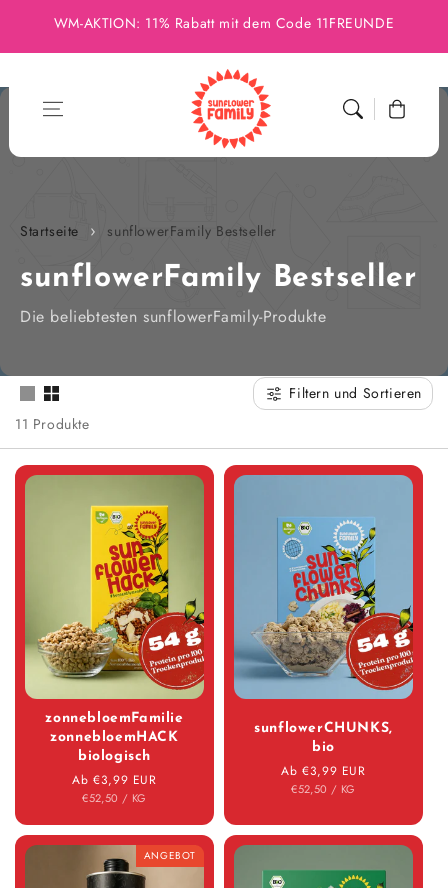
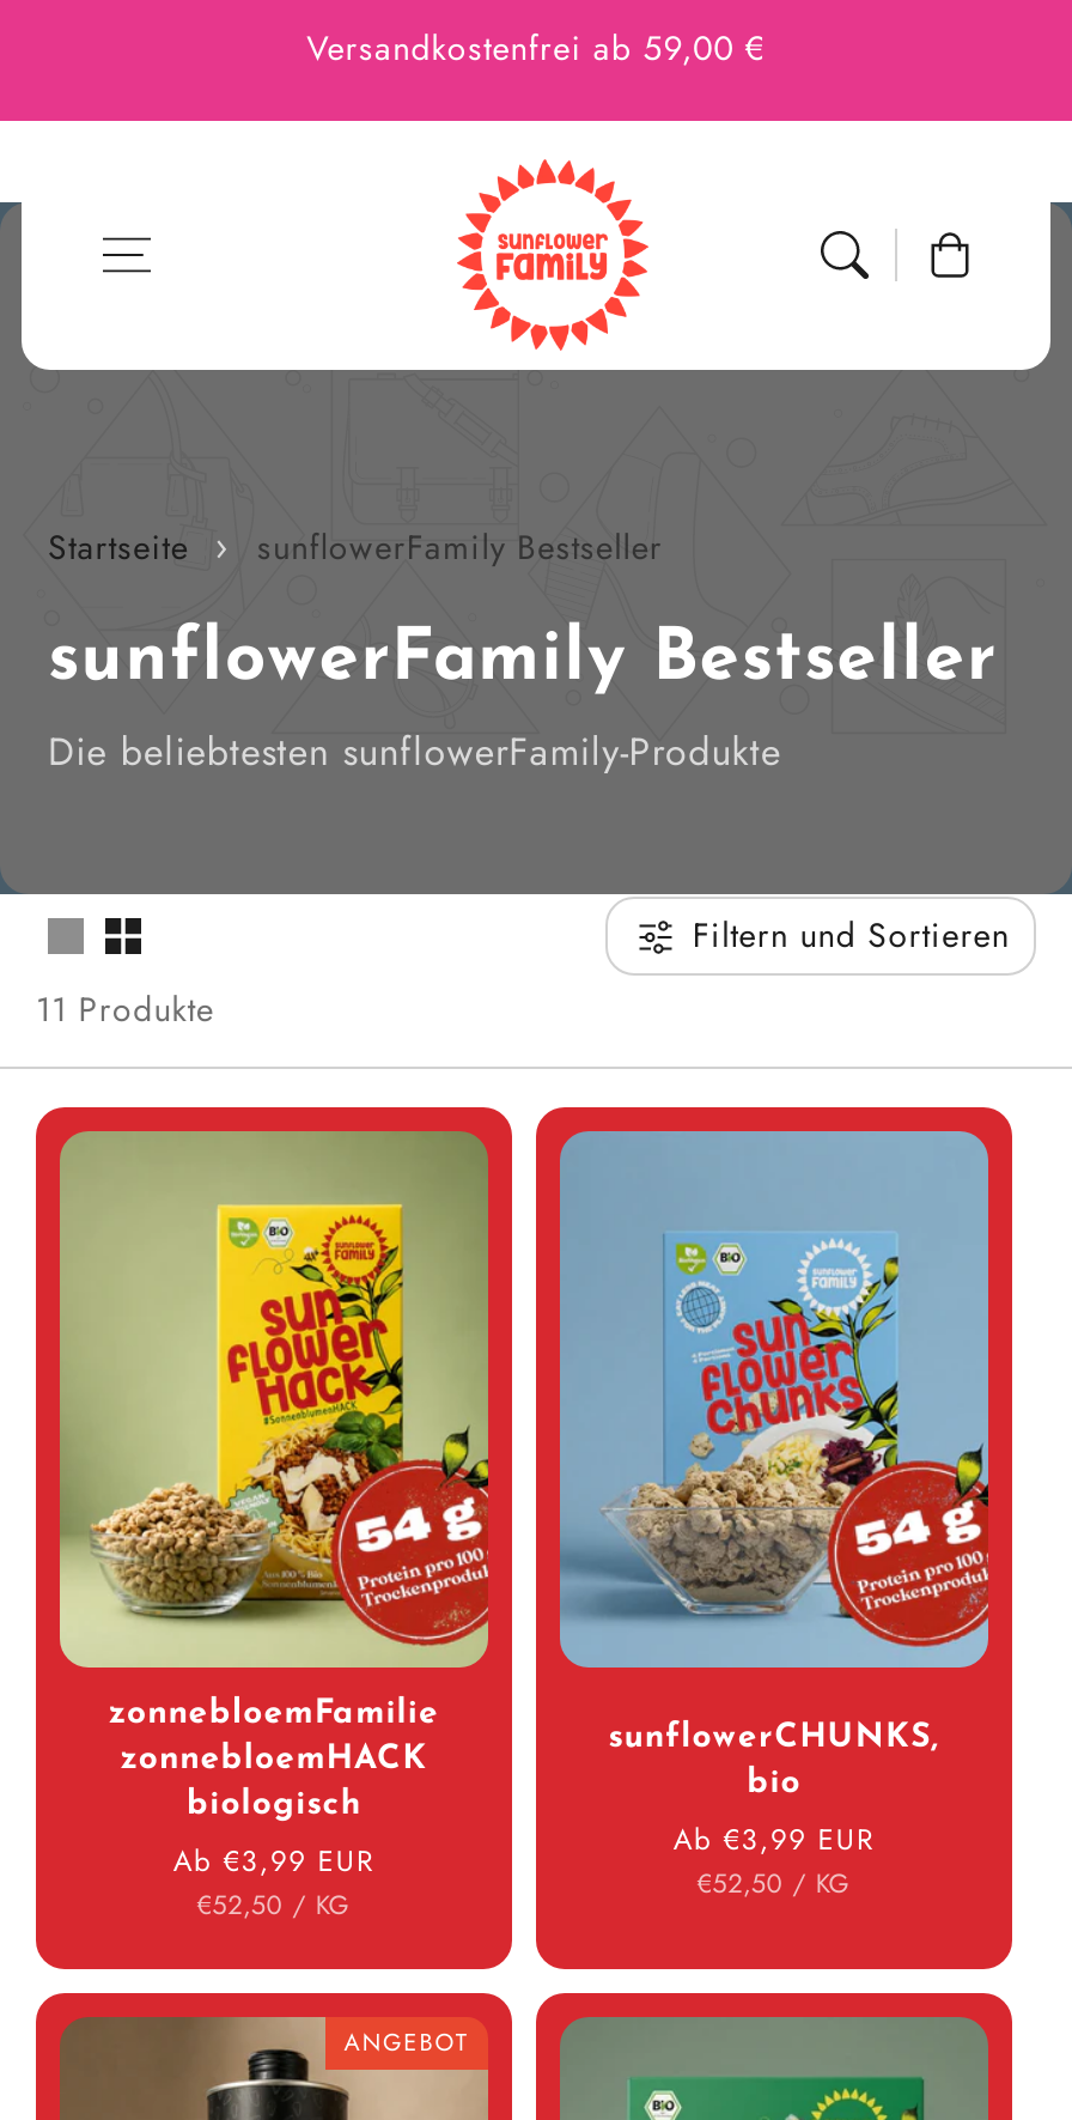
[54,12,394,32] WM-AKTION: 11% Rabatt mit dem Code 11FREUNDE -> [307,24,765,72] Versandkostenfrei ab 59,00 €

